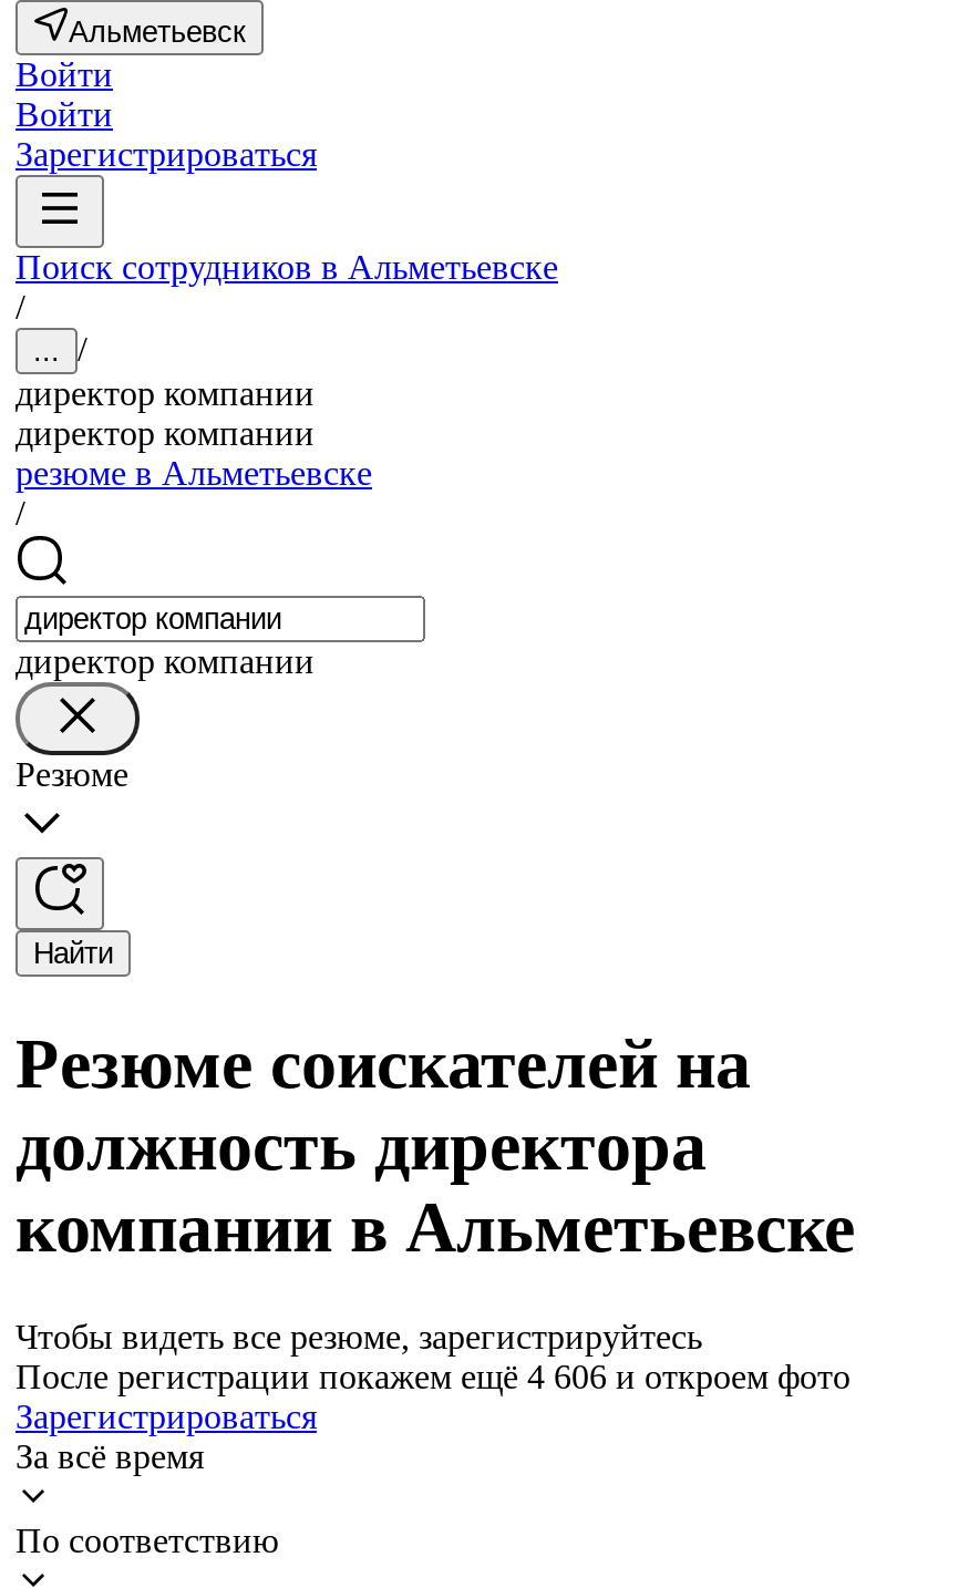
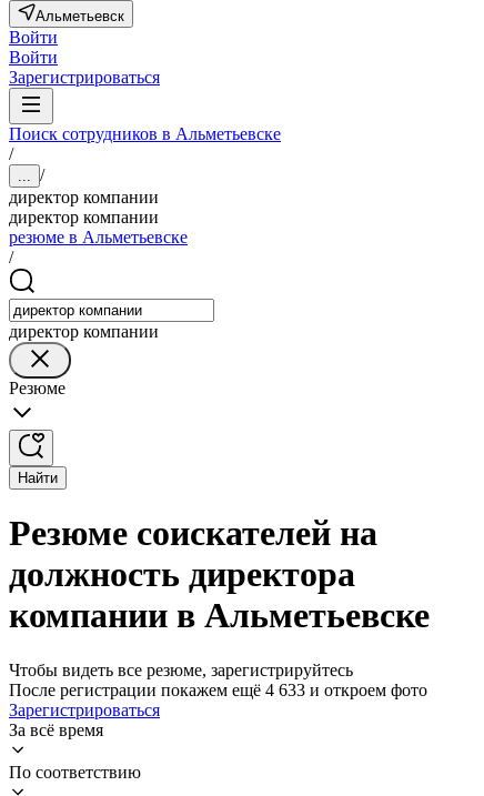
[16,1357,851,1395] После регистрации покажем ещё 4 606 и откроем фото -> [9,680,427,699] После регистрации покажем ещё 4 633 и откроем фото

